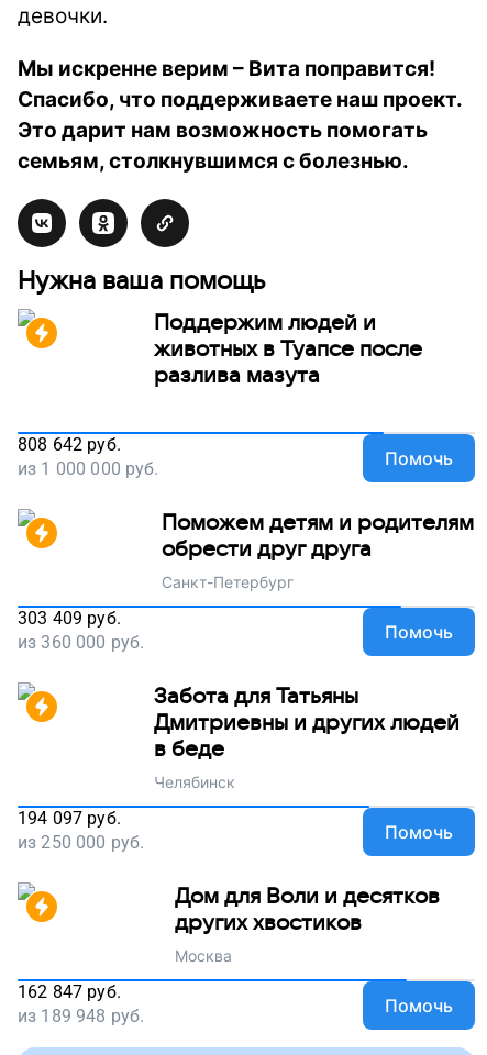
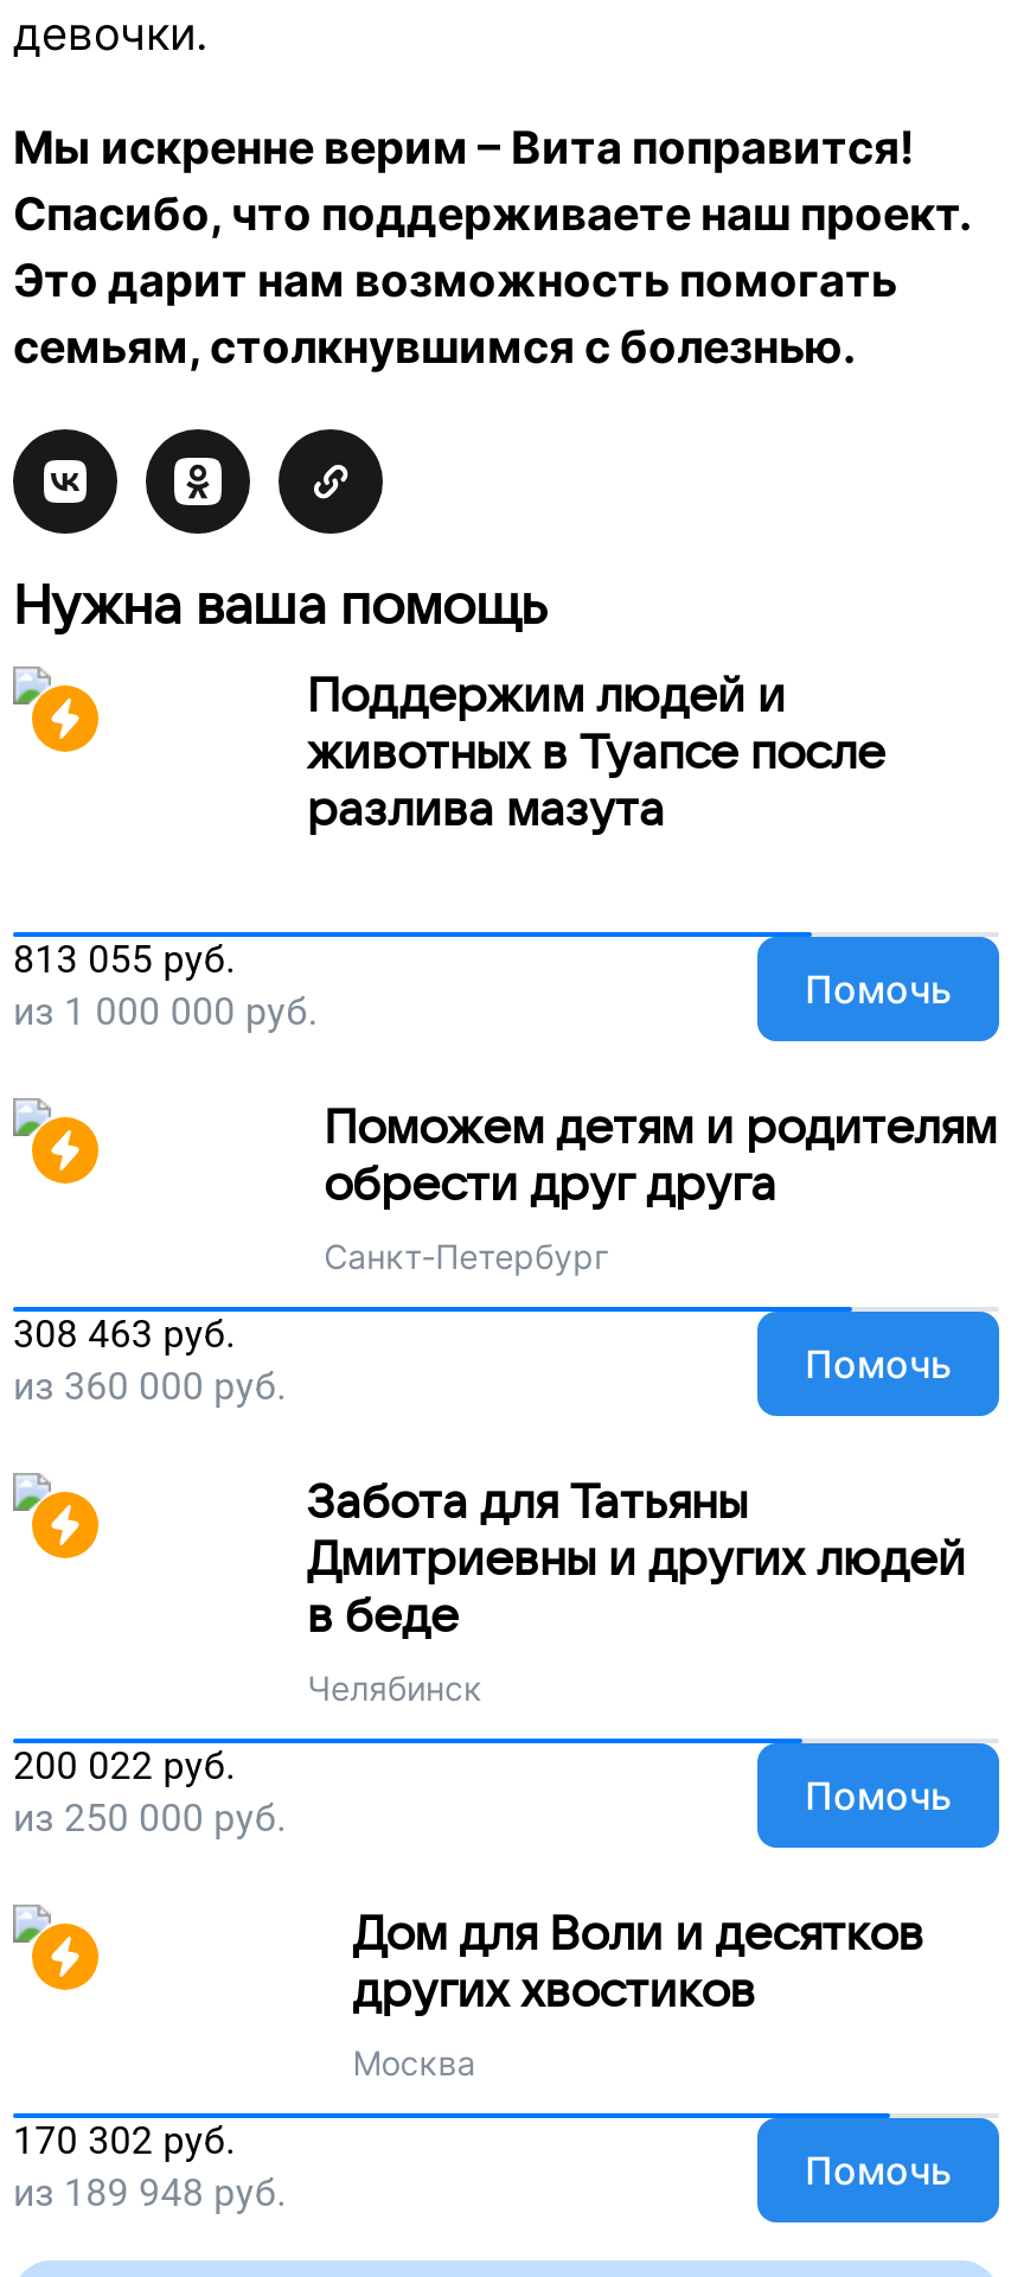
[18,434,121,455] 808 642 руб. -> [13,936,235,981] 813 055 руб.
[18,608,121,628] 303 409 руб. -> [13,1311,235,1356] 308 463 руб.
[18,808,121,828] 194 097 руб. -> [13,1743,235,1788] 200 022 руб.
[18,981,121,1002] 162 847 руб. -> [13,2118,235,2163] 170 302 руб.

